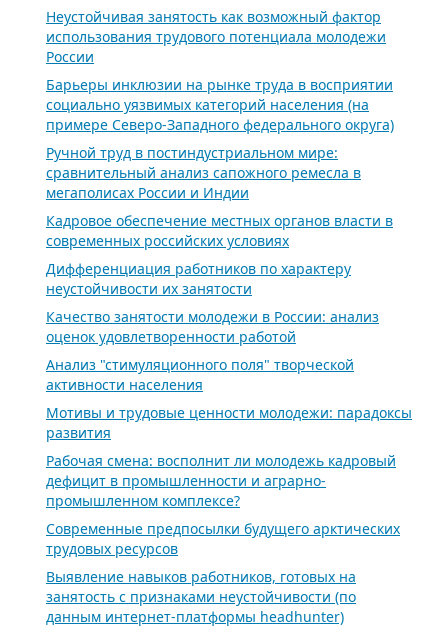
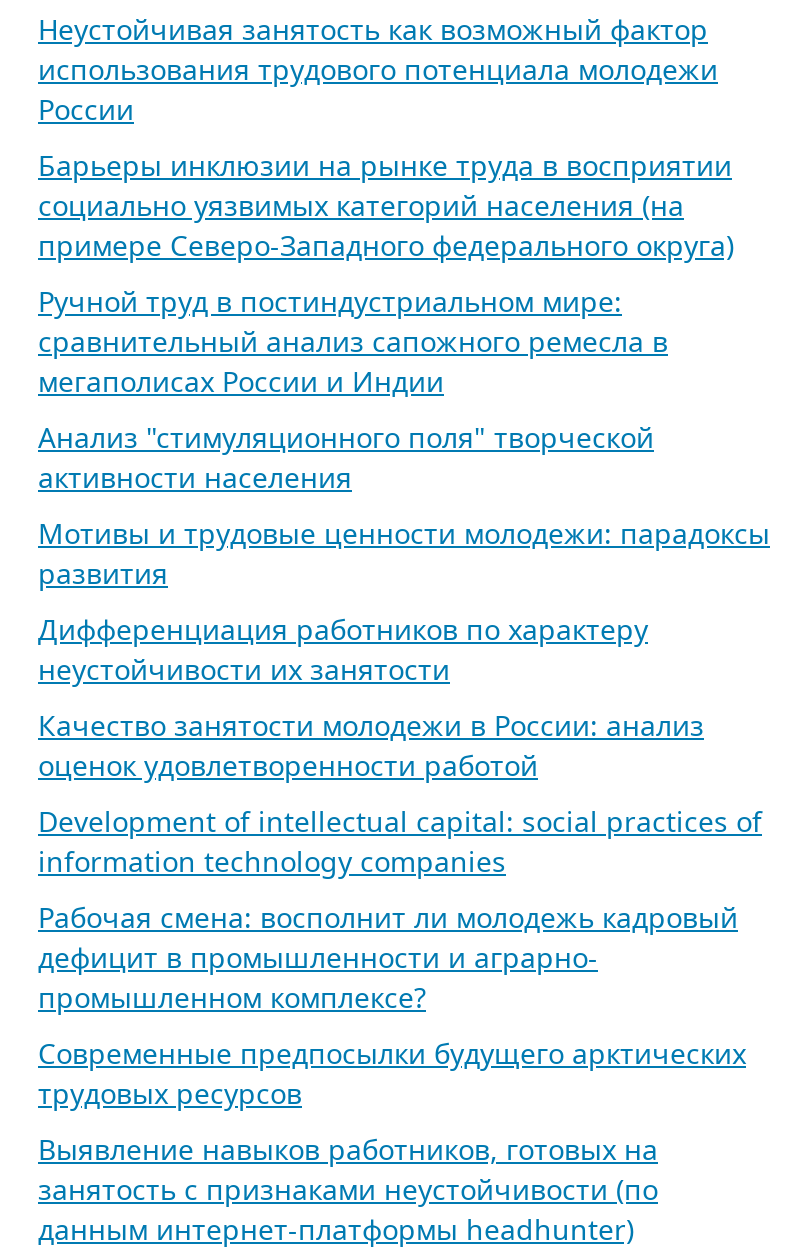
[46,211,393,250] Кадровое обеспечение местных органов власти в | современных российских условиях -> none
moved [46,259,379,346] -> [38,610,704,784]: Дифференциация работников по характеру | неустойчивости их занятости | Качество занятости молодежи в России: анализ | оценок удовлетворенности работой
none -> [38,802,762,880] Development of intellectual capital: social practices of | information technology companies
moved [46,355,412,442] -> [38,418,770,592]: Анализ "стимуляционного поля" творческой | активности населения | Мотивы и трудовые ценности молодежи: парадоксы | развития

